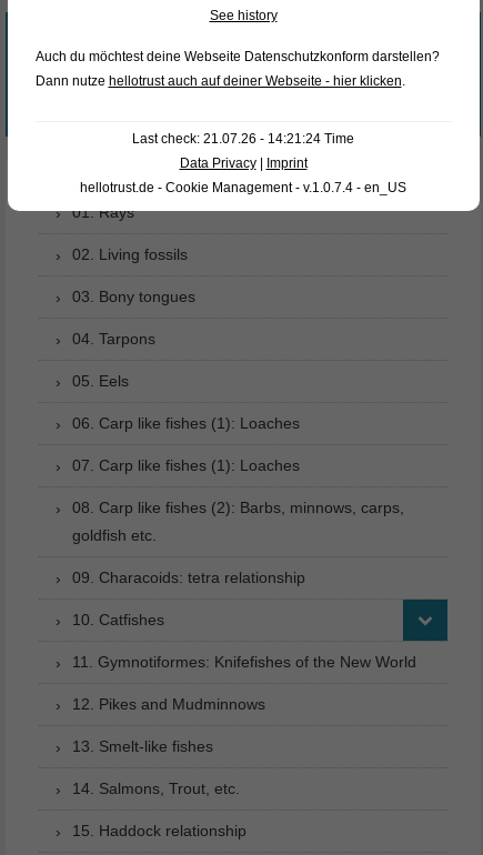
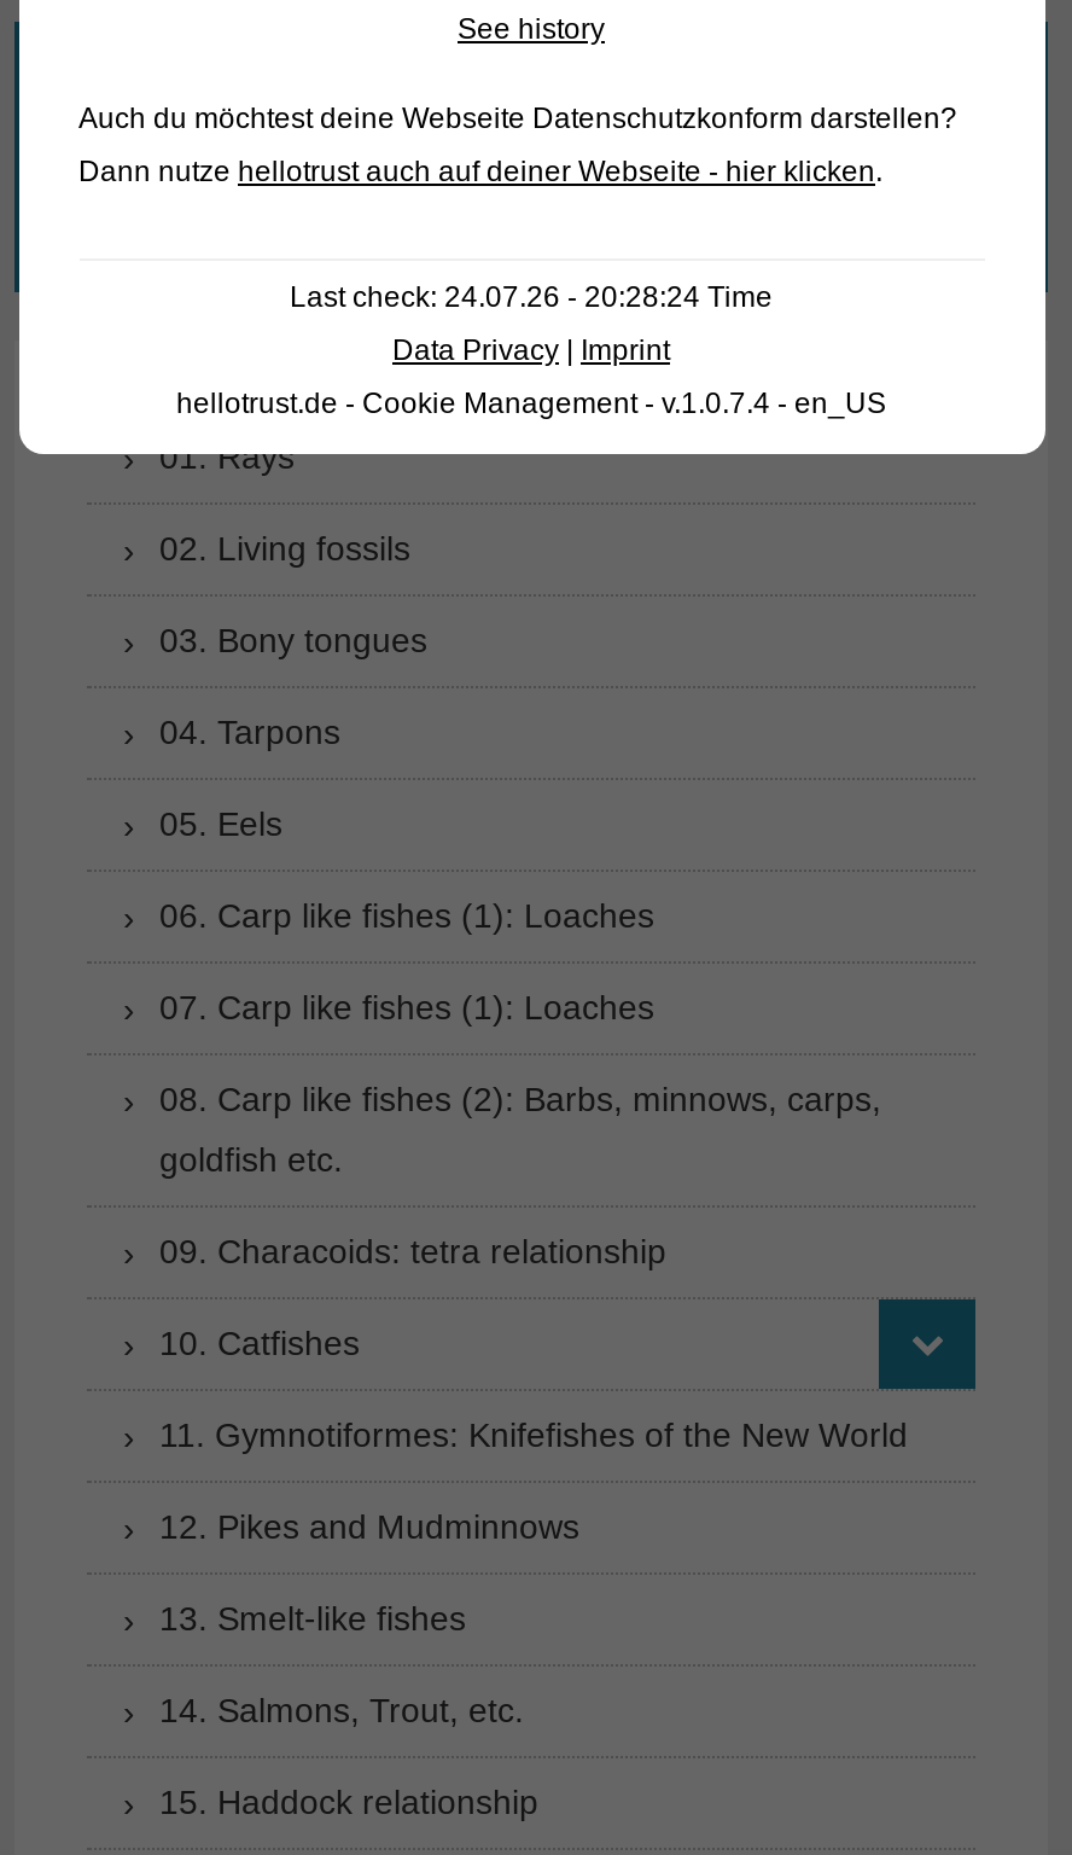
[132,131,354,147] Last check: 21.07.26 - 14:21:24 Time -> [290,280,773,314] Last check: 24.07.26 - 20:28:24 Time

